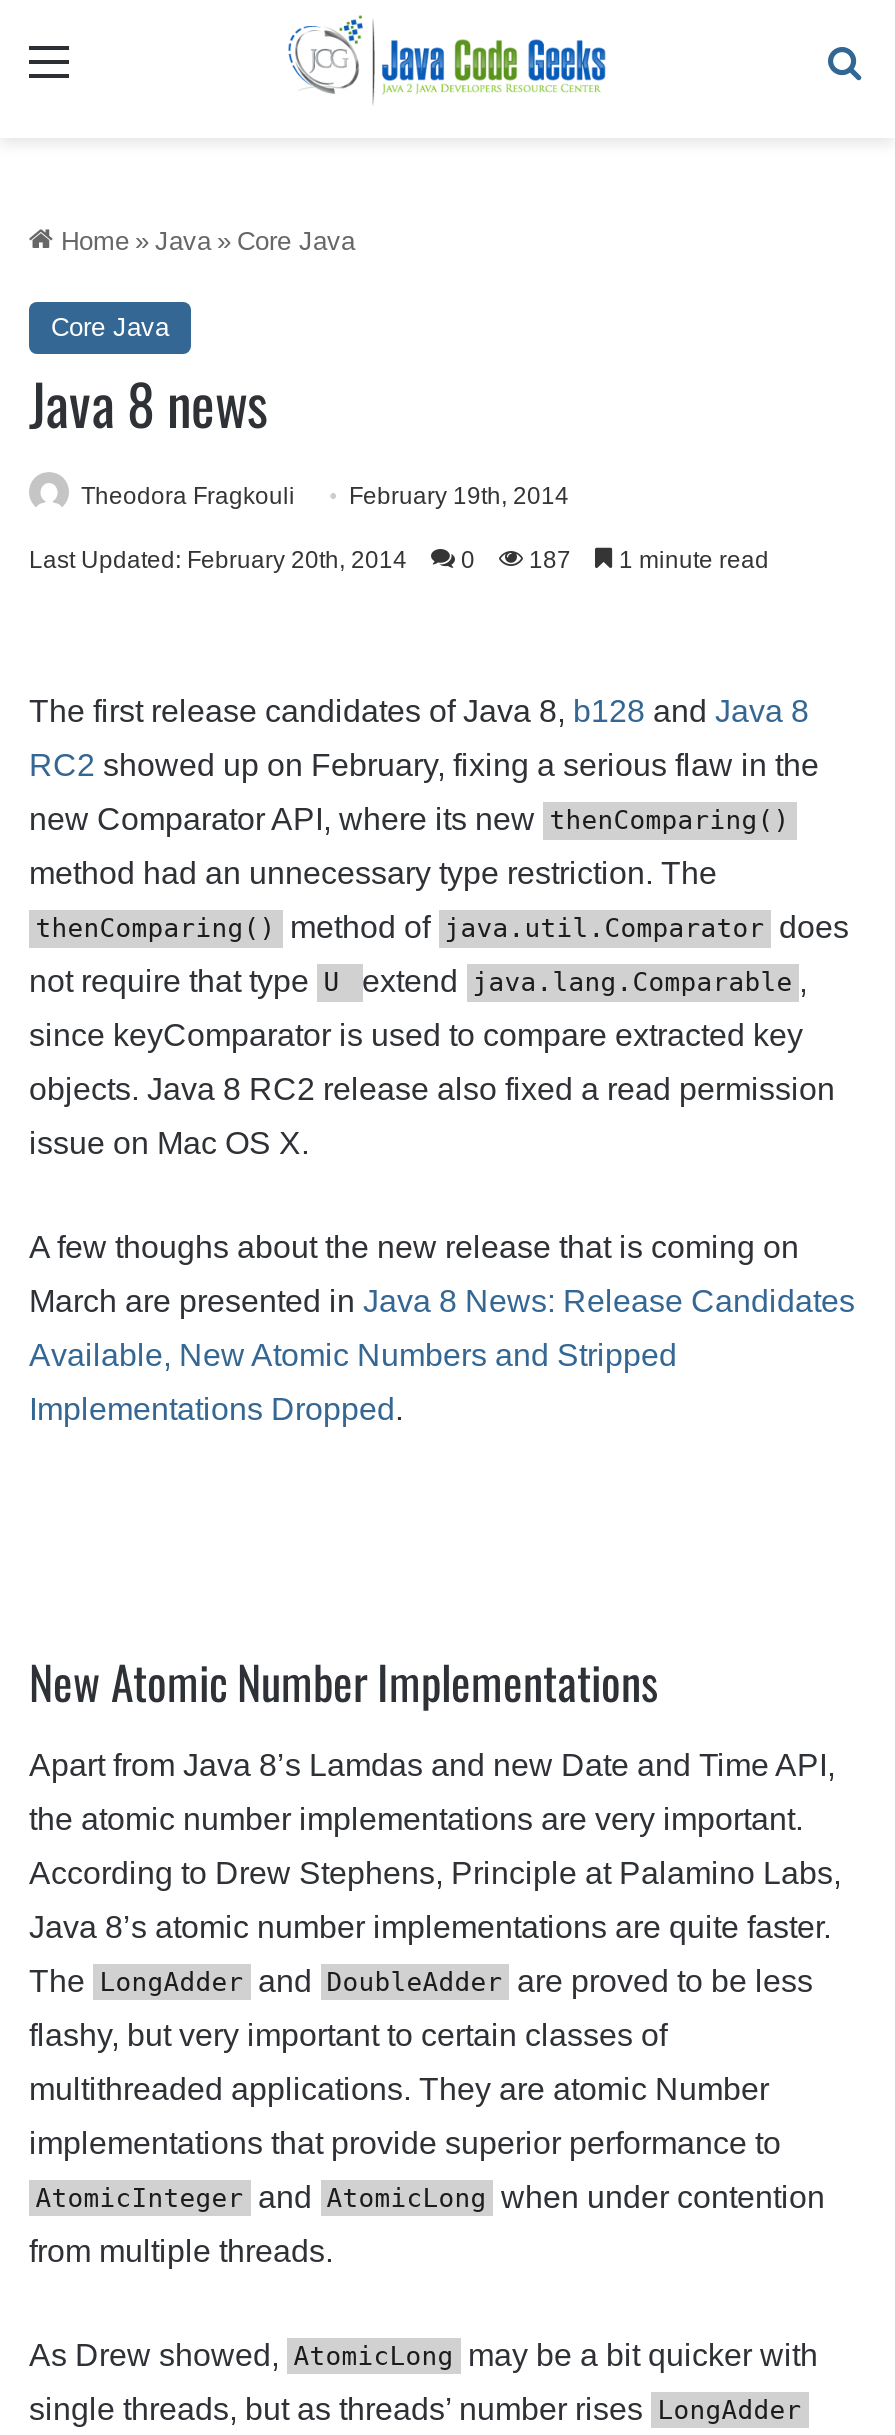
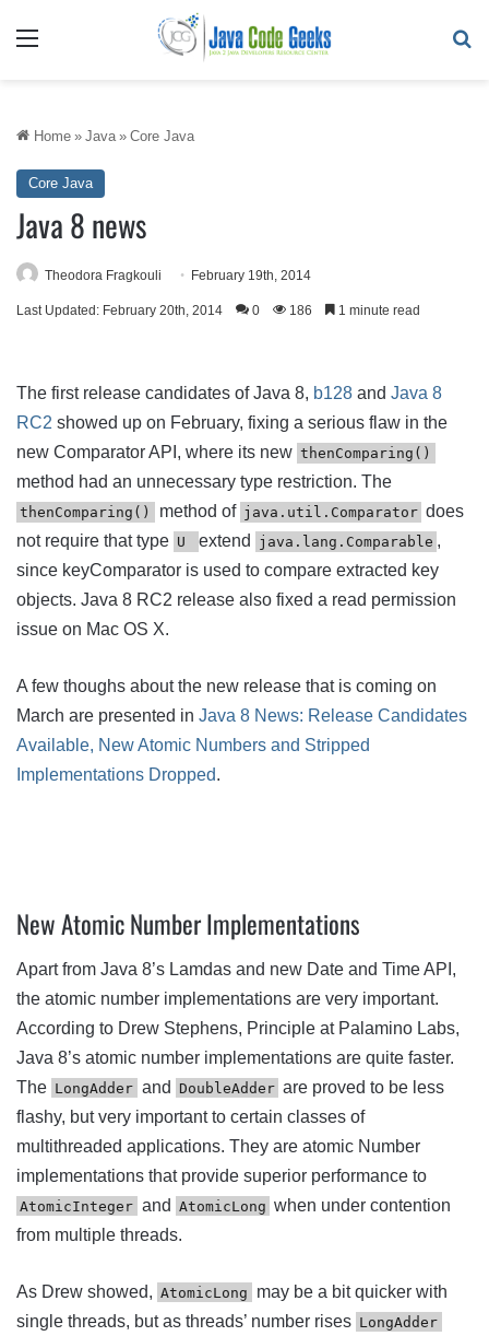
[29,546,769,574] Last Updated: February 20th, 2014 0 187 1 minute read -> [16,303,420,318] Last Updated: February 20th, 2014 0 186 1 minute read

